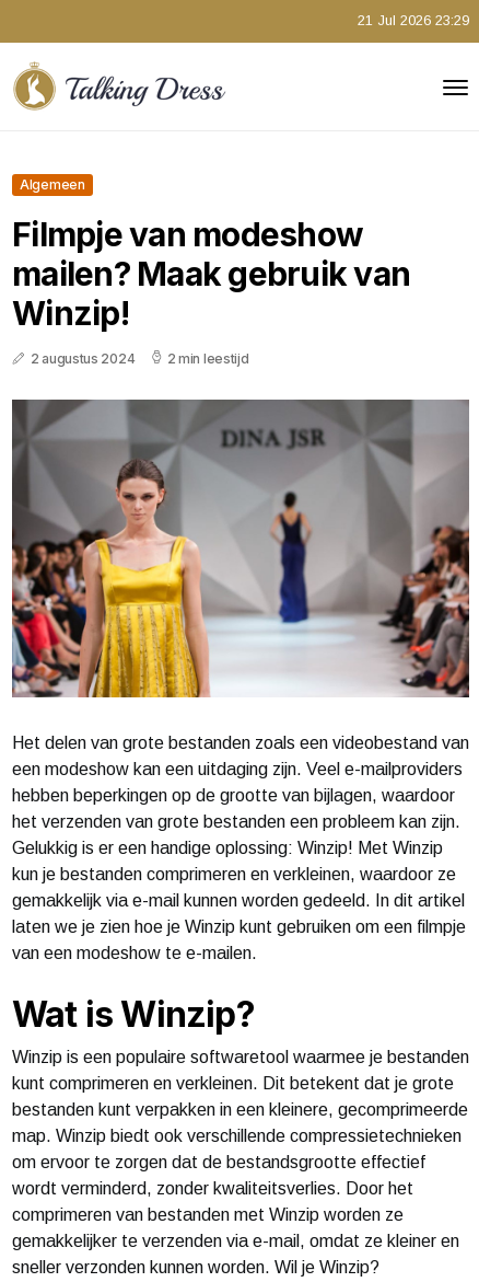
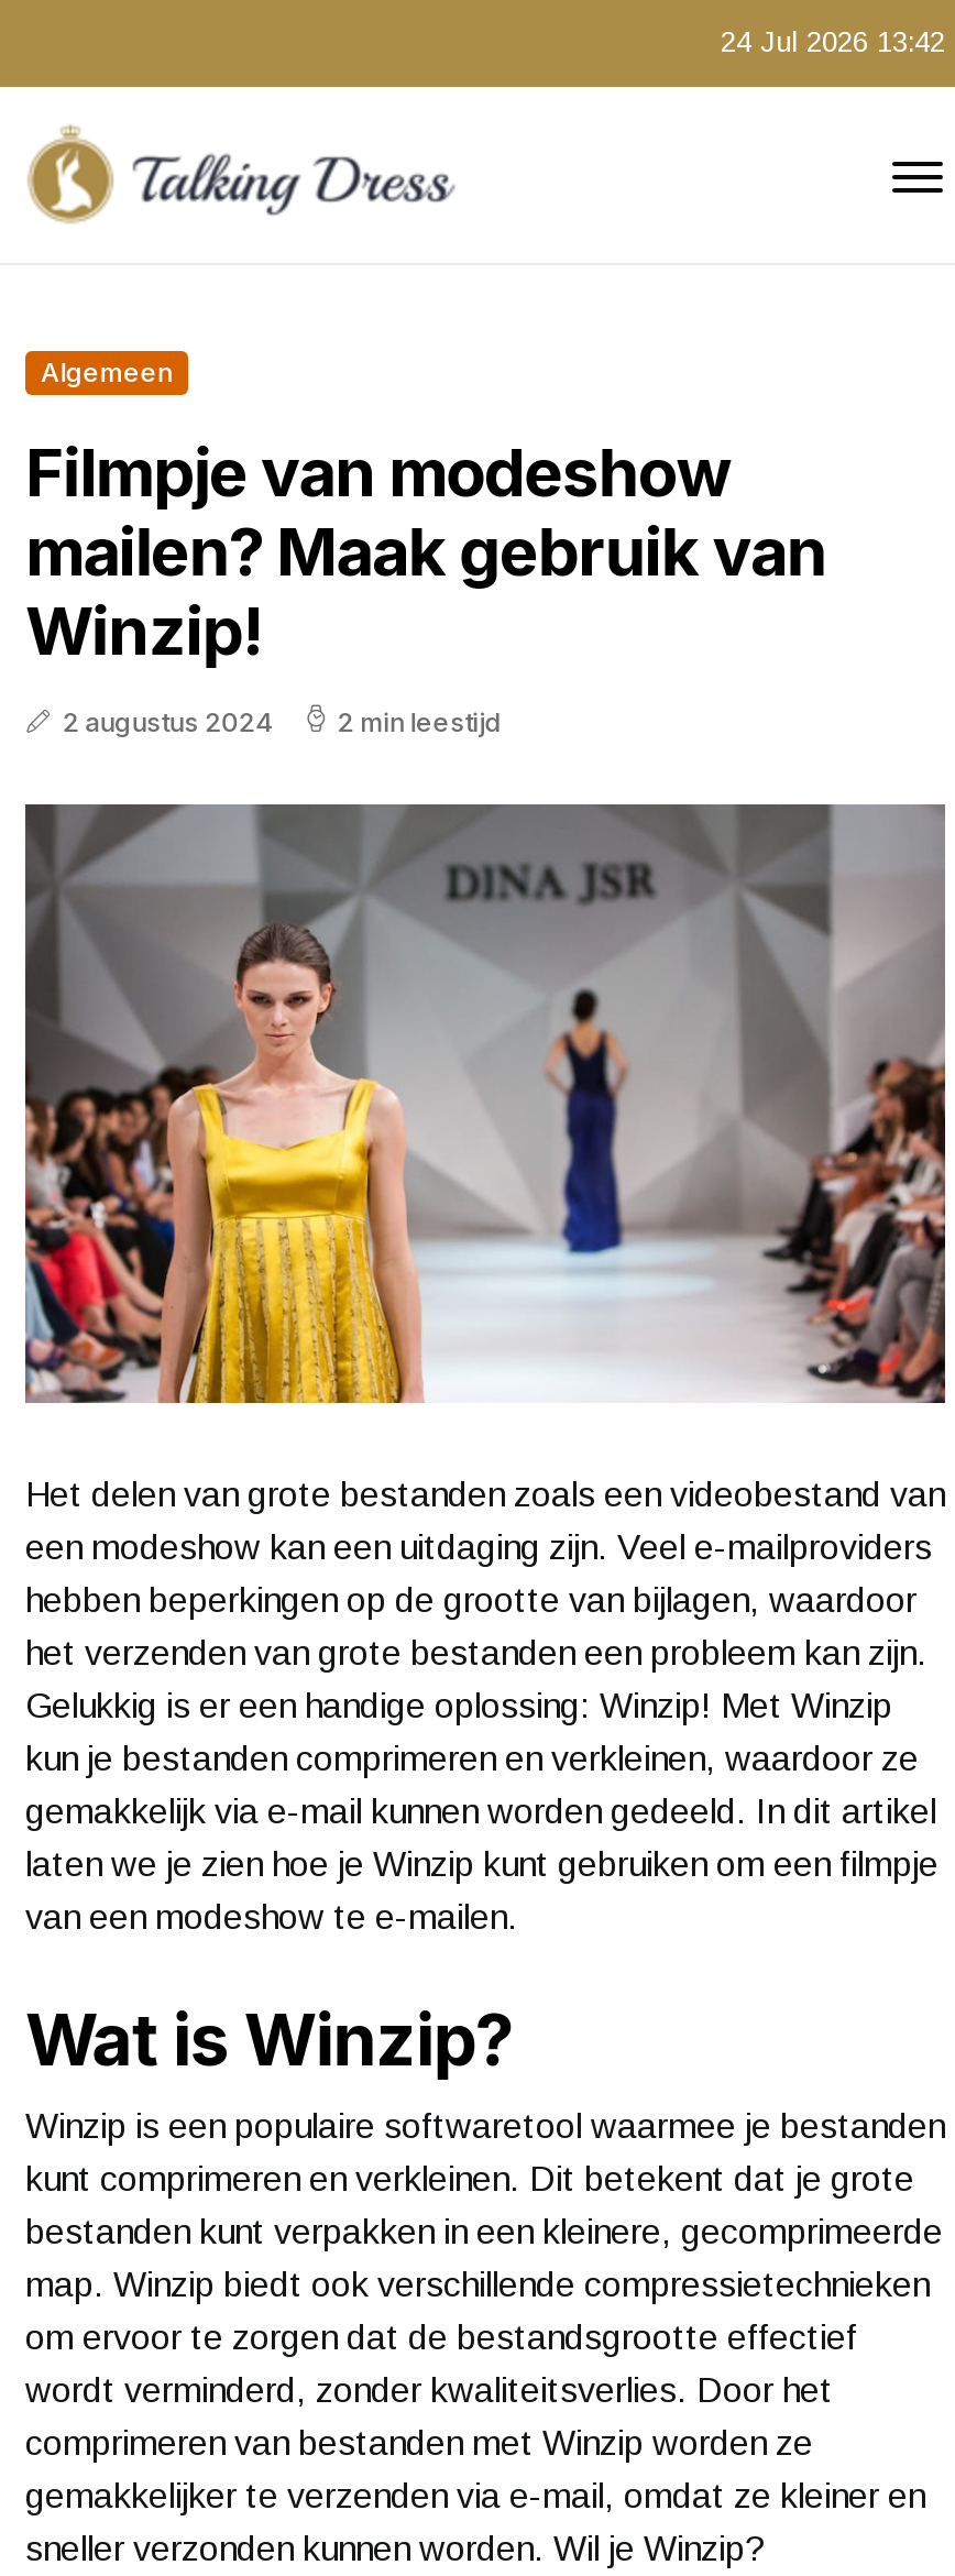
[358,12,469,28] 21 Jul 2026 23:29 -> [721,25,945,58] 24 Jul 2026 13:42

